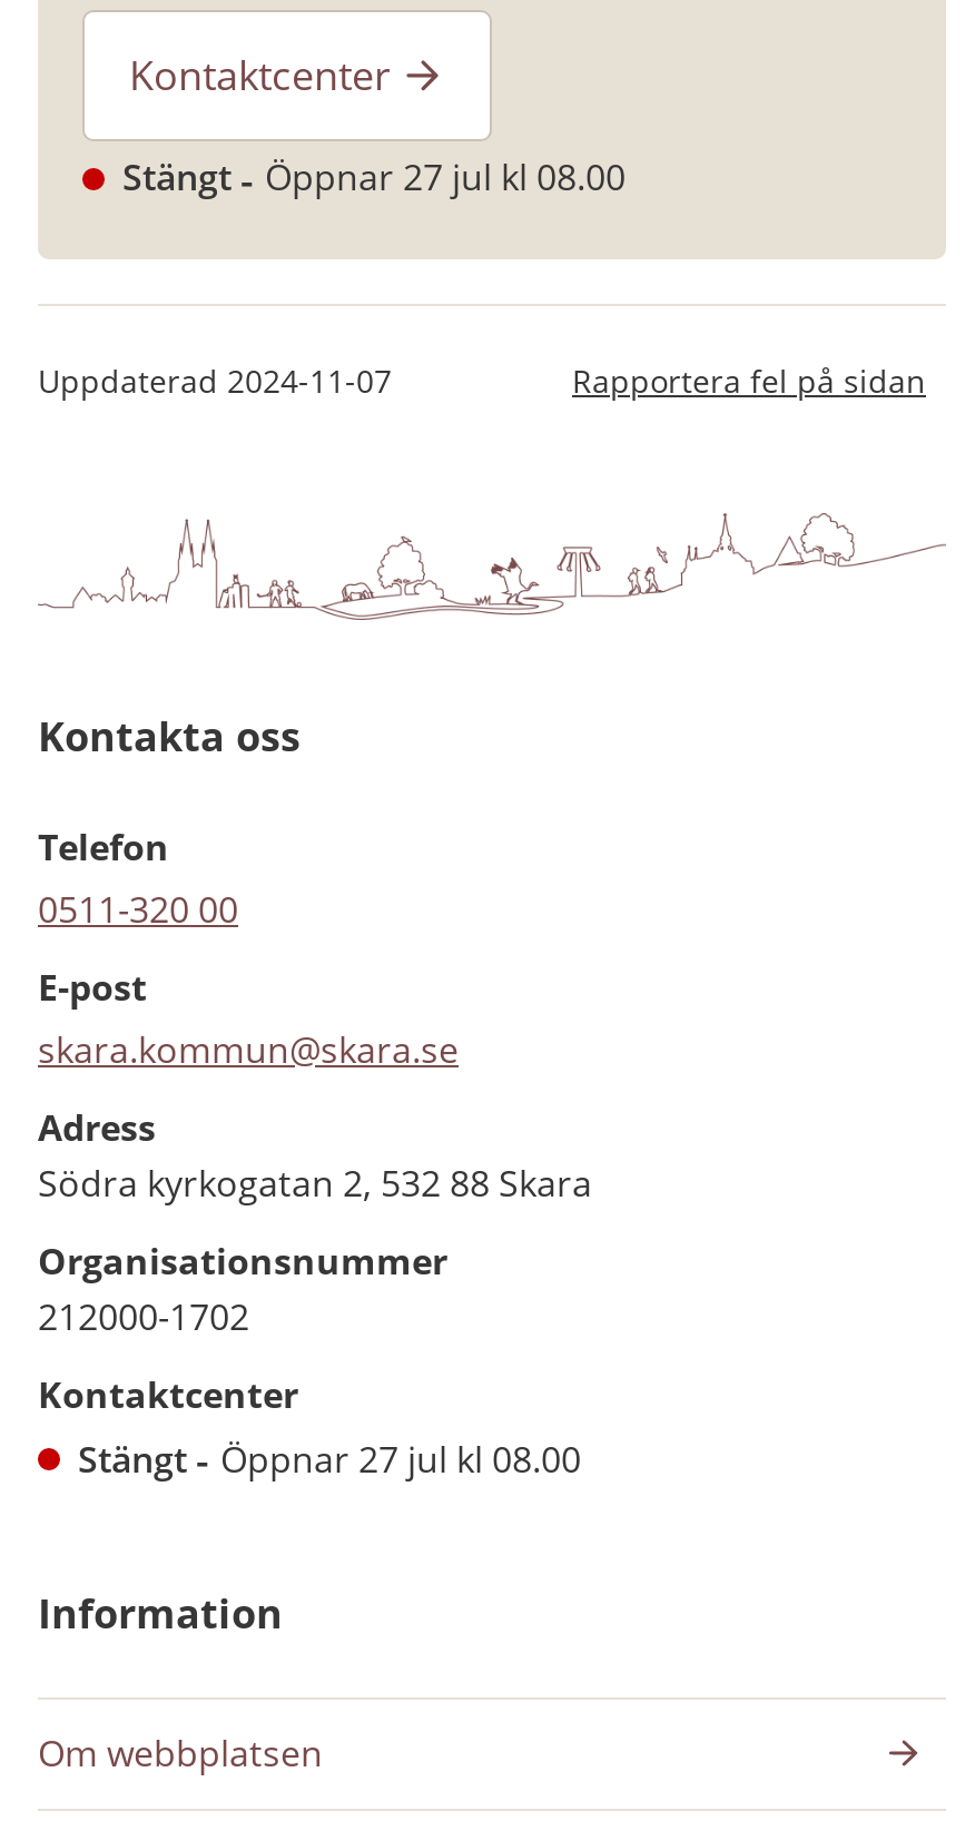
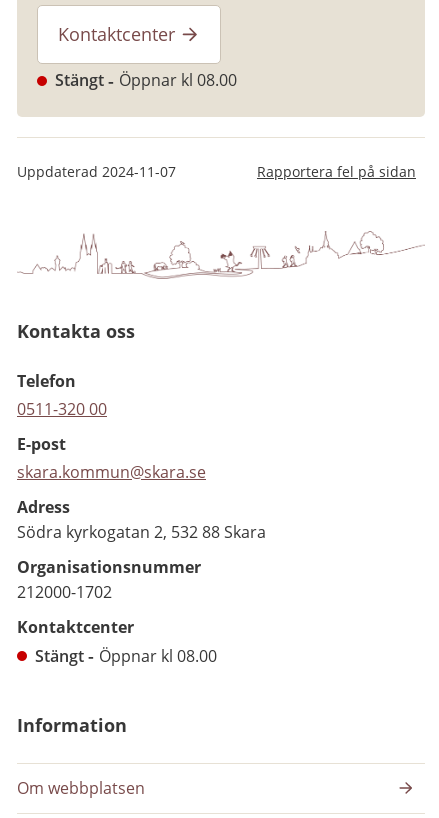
[122,152,626,201] Stängt Öppnar 27 jul kl 08.00 -> [55,69,237,91] Stängt Öppnar kl 08.00
[78,1435,581,1484] Stängt Öppnar 27 jul kl 08.00 -> [35,645,217,667] Stängt Öppnar kl 08.00

